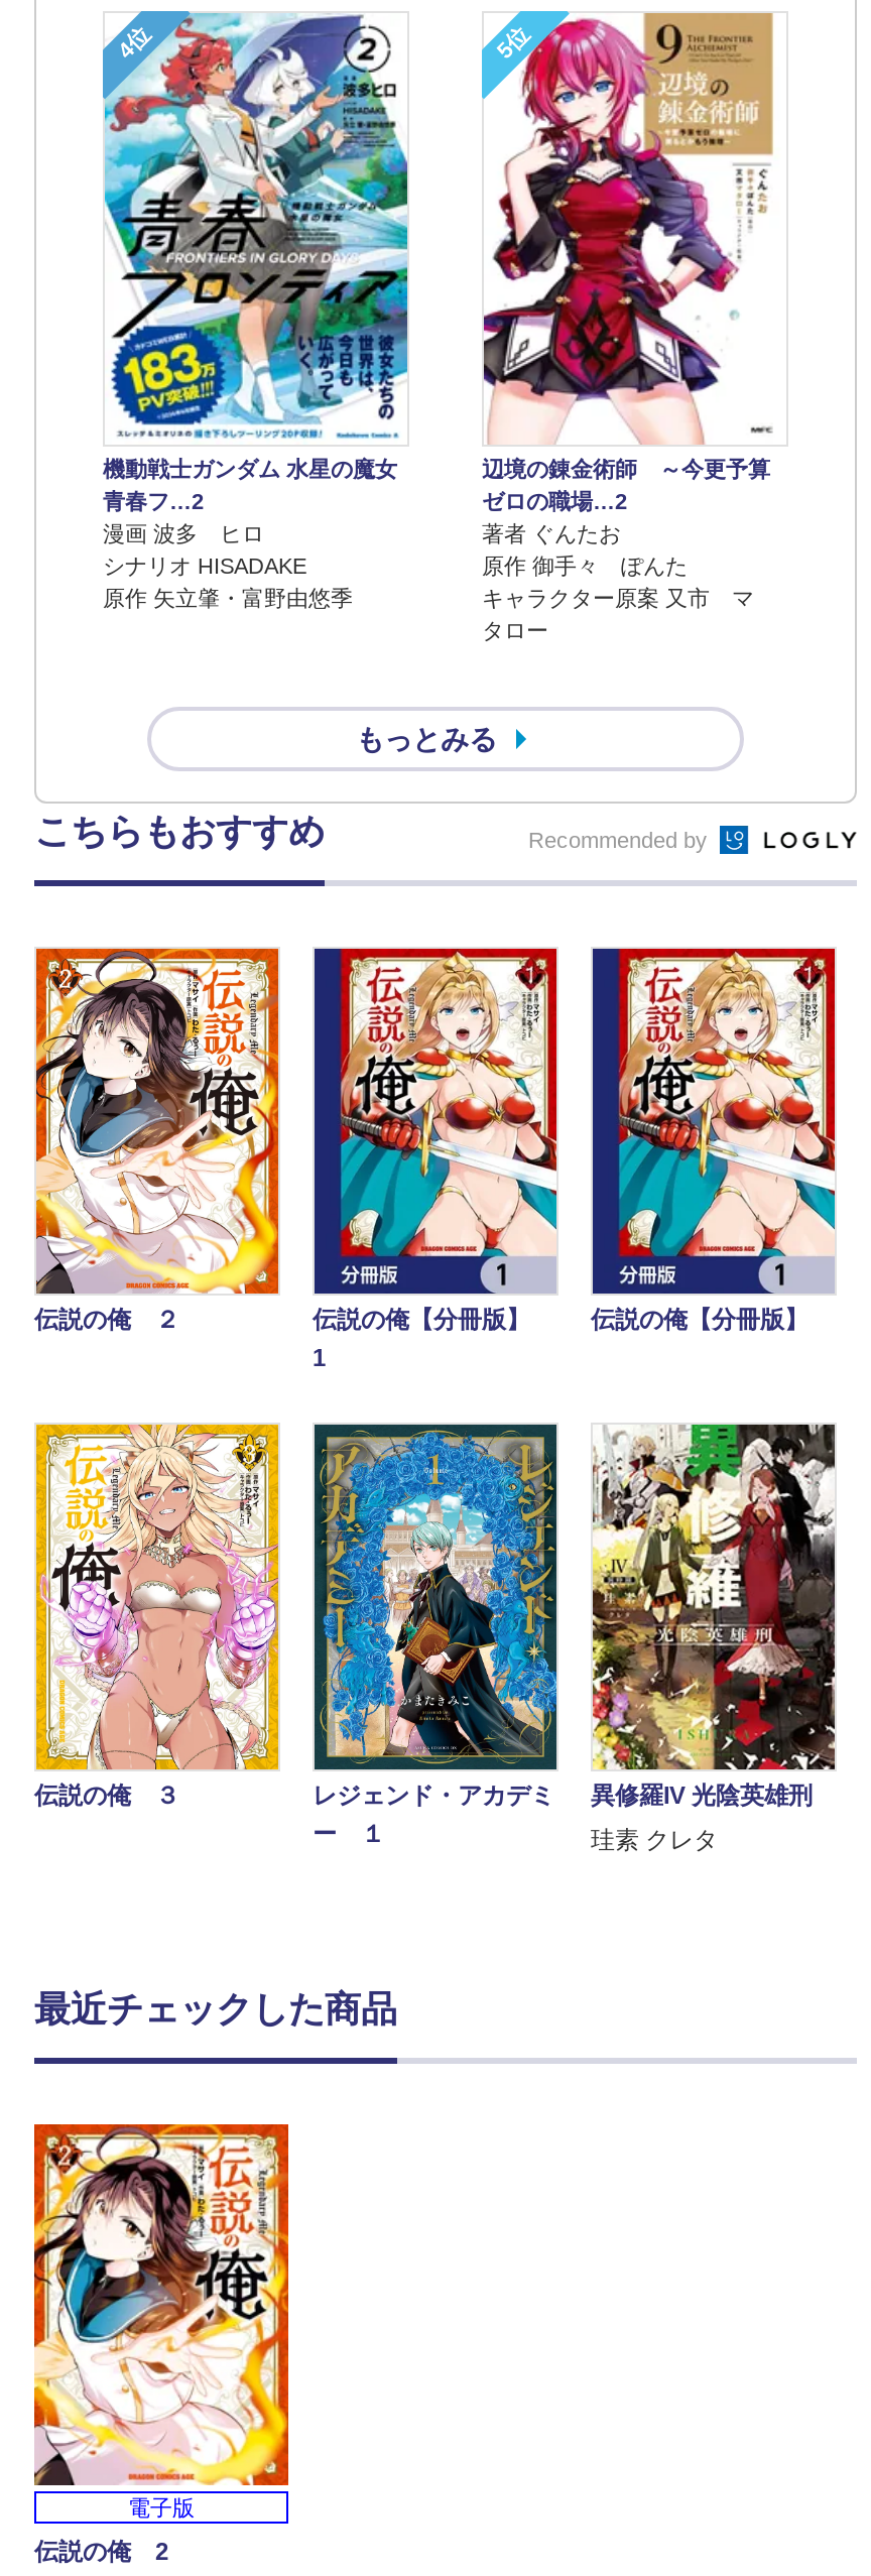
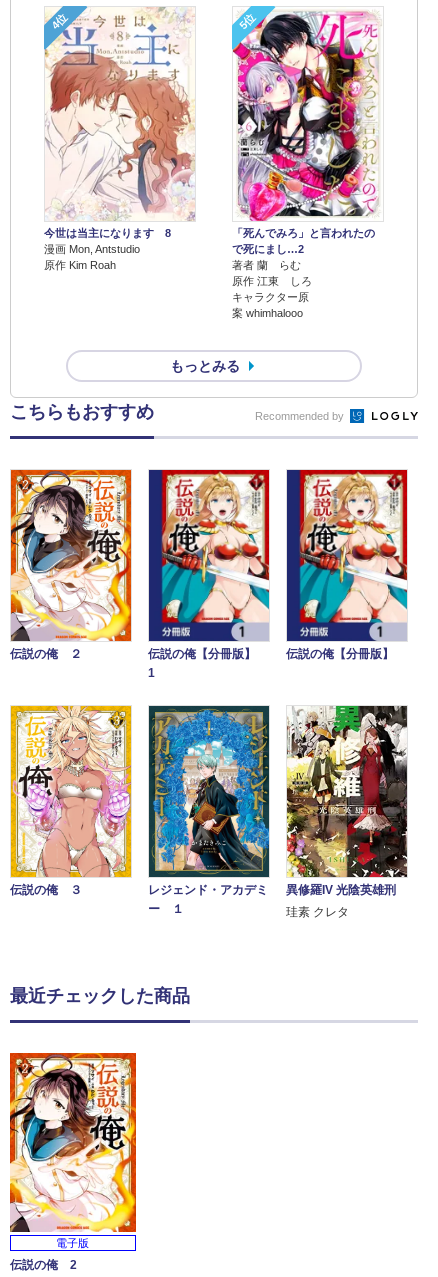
[103,11,409,609] [image] | 機動戦士ガンダム 水星の魔女 | 青春フ…2 | 漫画 波多 ヒロ | シナリオ HISADAKE | 原作 矢立肇・富野由悠季 -> [44,7,196,271] [image] | 今世は当主になります 8 | 漫画 Mon, Antstudio | 原作 Kim Roah
[482,11,778,643] [image] | 辺境の錬金術師 ～今更予算 | ゼロの職場…2 | 著者 ぐんたお | 原作 御手々 ぽんた | キャラクター原案 又市 マ | タロー -> [232,7,380,319] [image] | 「死んでみろ」と言われたの | で死にまし…2 | 著者 蘭 らむ | 原作 江東 しろ | キャラクター原 | 案 whimhalooo

